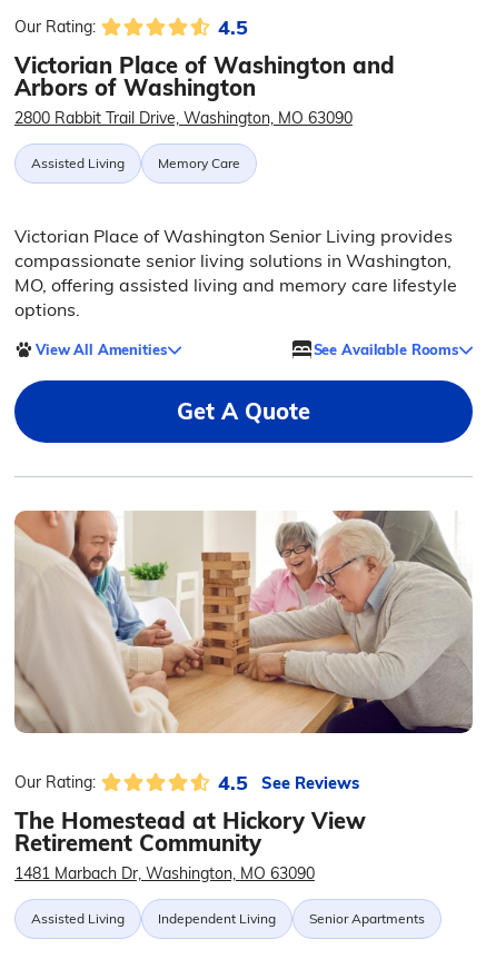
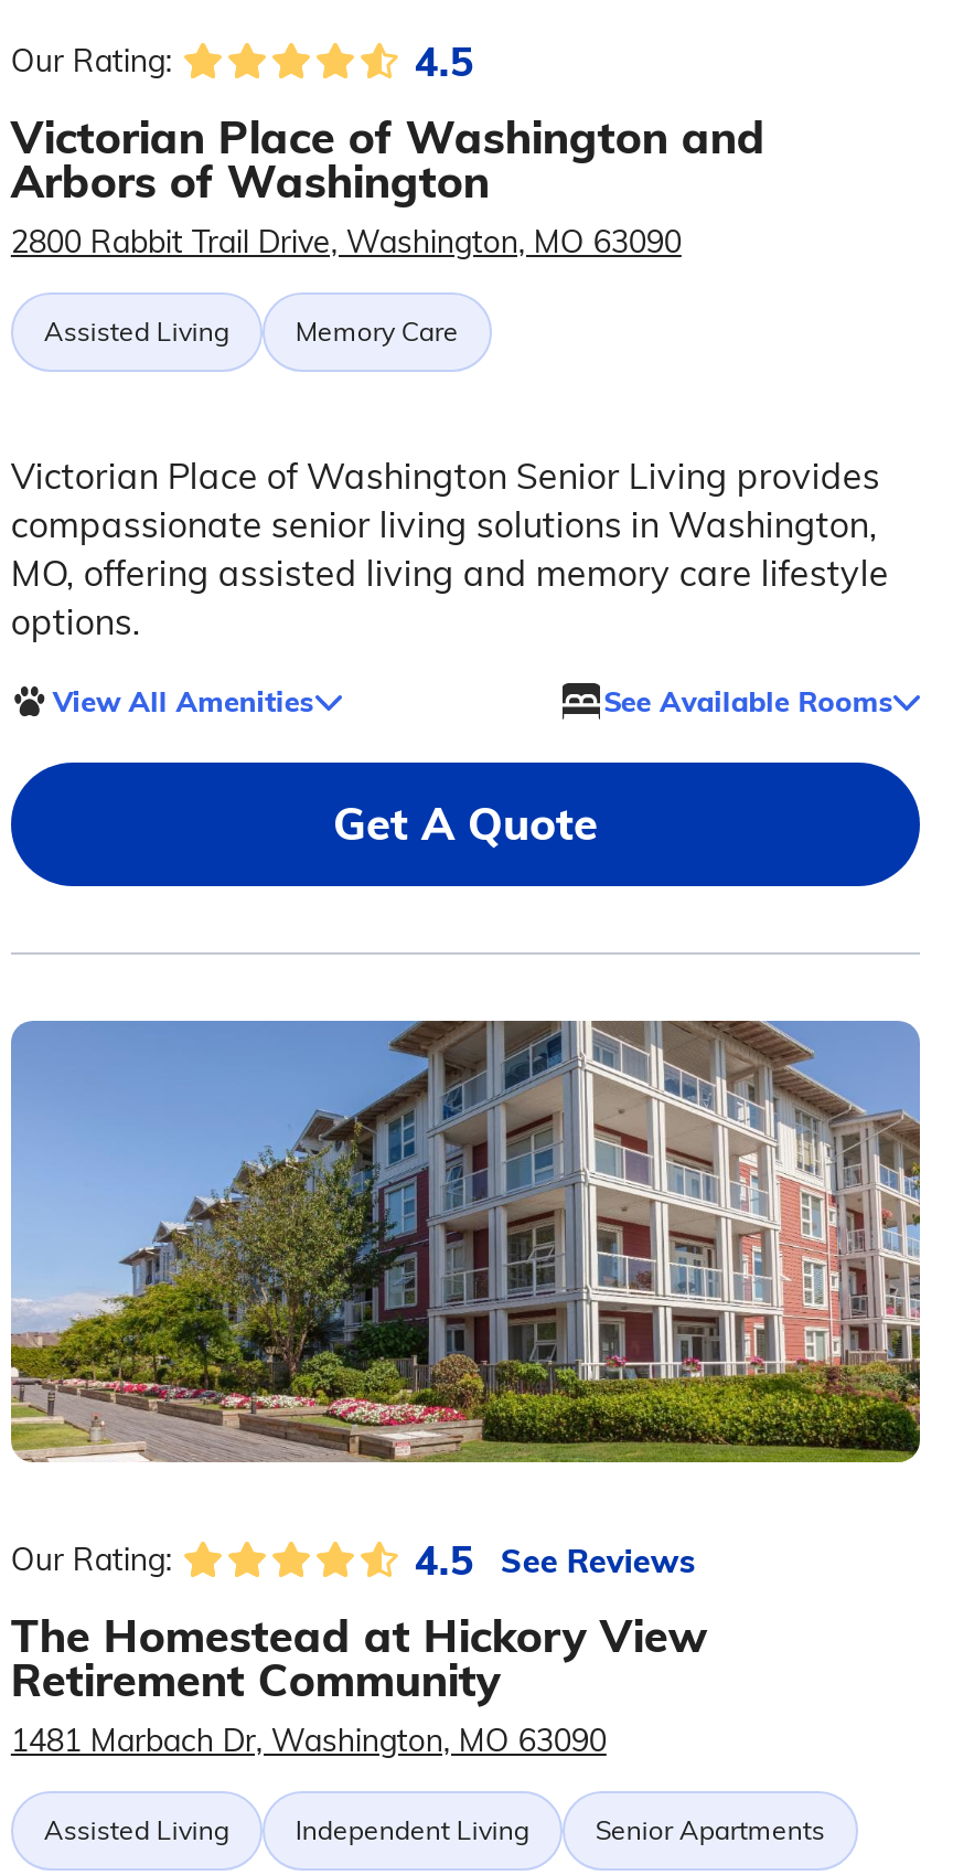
[14,510,473,734] [image] -> [11,1019,922,1464] [image]

